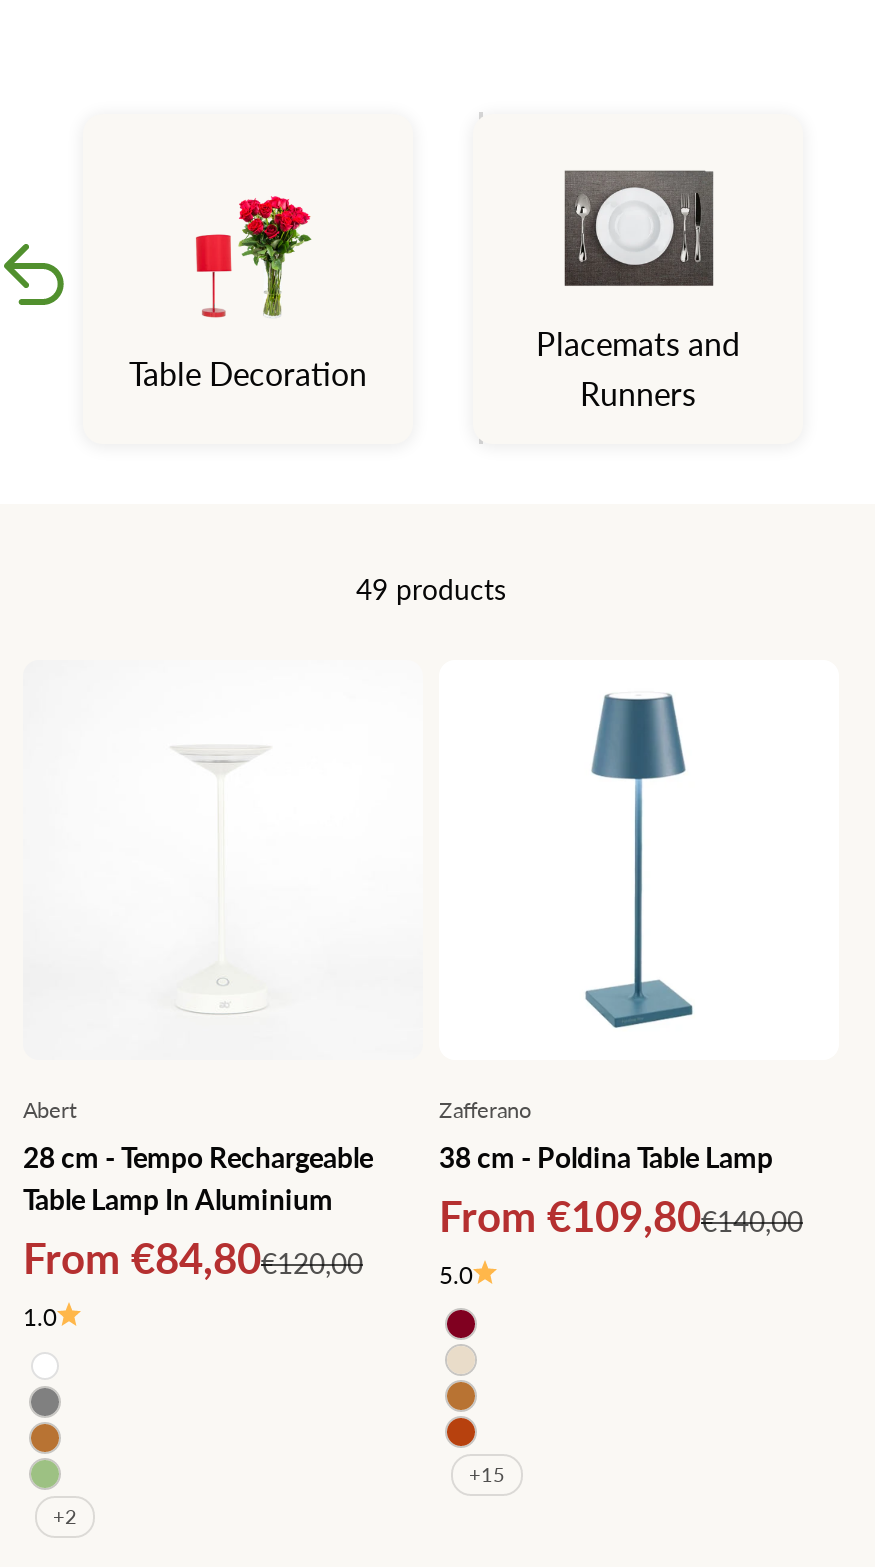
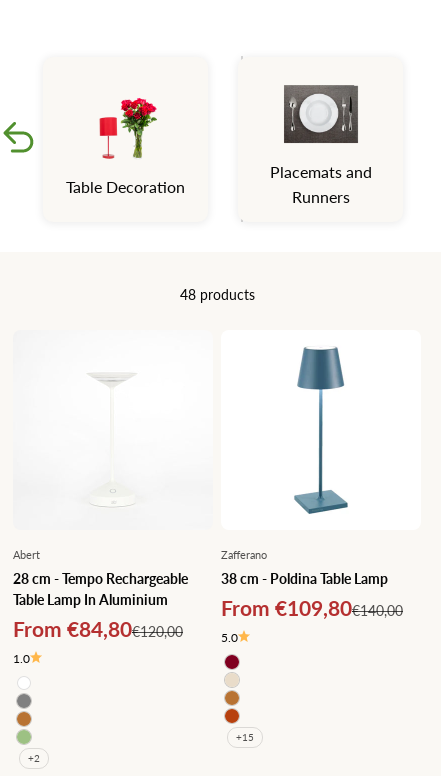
[356,571,506,605] 49 products -> [179,286,254,303] 48 products

